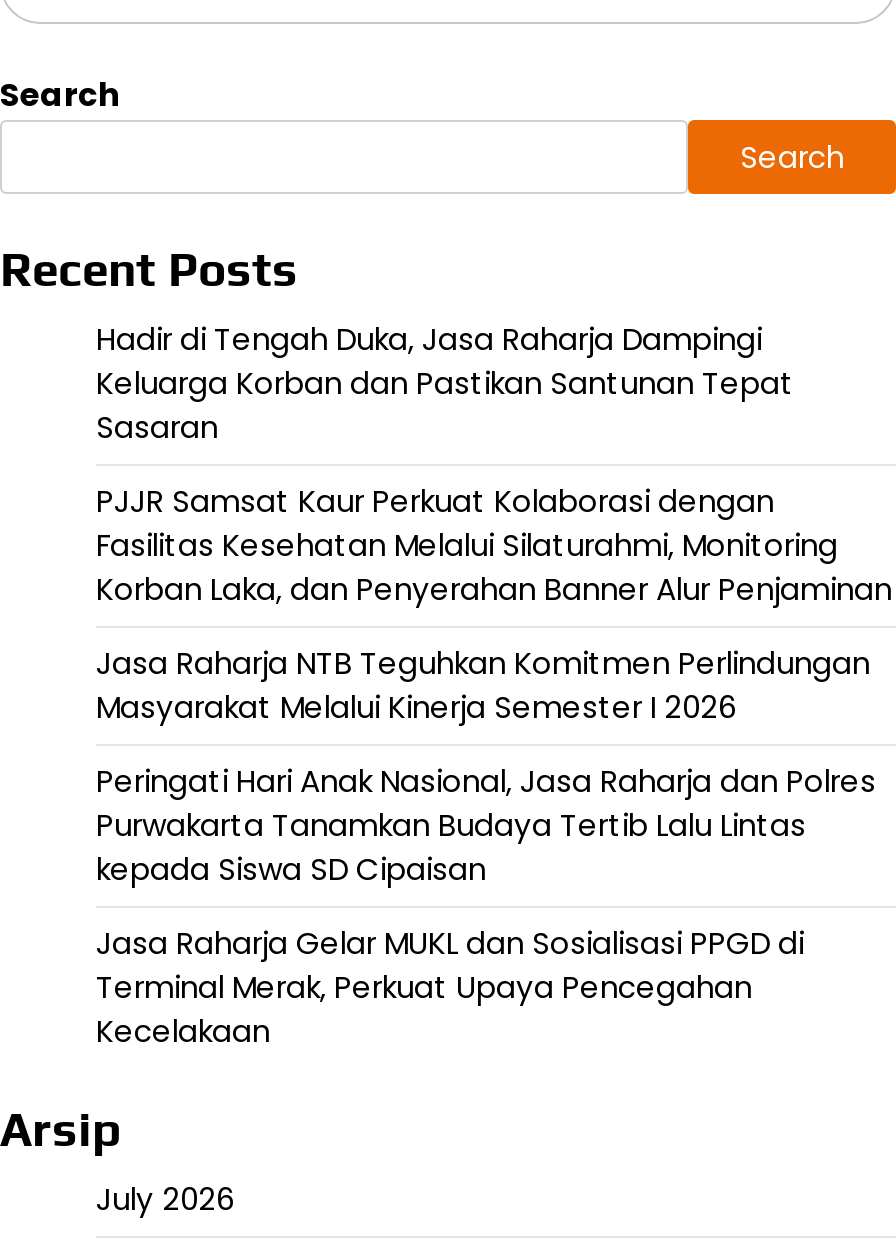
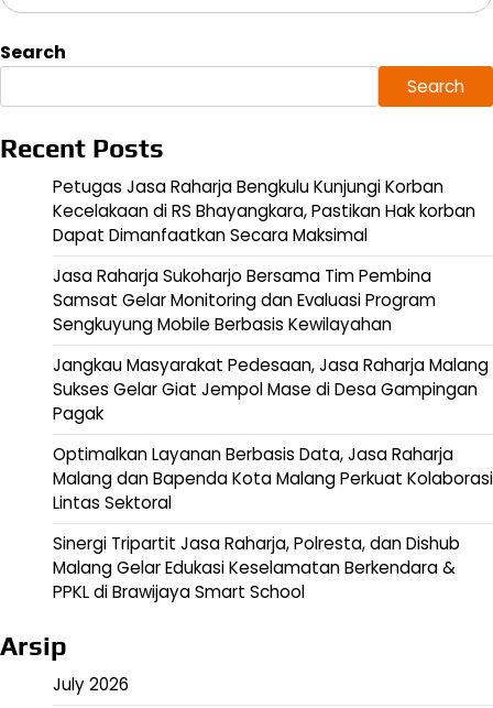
[96,318,794,448] Hadir di Tengah Duka, Jasa Raharja Dampingi | Keluarga Korban dan Pastikan Santunan Tepat | Sasaran -> [53,175,475,247] Petugas Jasa Raharja Bengkulu Kunjungi Korban | Kecelakaan di RS Bhayangkara, Pastikan Hak korban | Dapat Dimanfaatkan Secara Maksimal
[96,480,892,610] PJJR Samsat Kaur Perkuat Kolaborasi dengan | Fasilitas Kesehatan Melalui Silaturahmi, Monitoring | Korban Laka, dan Penyerahan Banner Alur Penjaminan -> [53,264,436,336] Jasa Raharja Sukoharjo Bersama Tim Pembina | Samsat Gelar Monitoring dan Evaluasi Program | Sengkuyung Mobile Berbasis Kewilayahan
[96,642,870,728] Jasa Raharja NTB Teguhkan Komitmen Perlindungan | Masyarakat Melalui Kinerja Semester I 2026 -> [53,353,489,425] Jangkau Masyarakat Pedesaan, Jasa Raharja Malang | Sukses Gelar Giat Jempol Mase di Desa Gampingan | Pagak
[96,760,876,890] Peringati Hari Anak Nasional, Jasa Raharja dan Polres | Purwakarta Tanamkan Budaya Tertib Lalu Lintas | kepada Siswa SD Cipaisan -> [53,443,493,514] Optimalkan Layanan Berbasis Data, Jasa Raharja | Malang dan Bapenda Kota Malang Perkuat Kolaborasi | Lintas Sektoral
[96,922,804,1052] Jasa Raharja Gelar MUKL dan Sosialisasi PPGD di | Terminal Merak, Perkuat Upaya Pencegahan | Kecelakaan -> [53,532,460,603] Sinergi Tripartit Jasa Raharja, Polresta, dan Dishub | Malang Gelar Edukasi Keselamatan Berkendara & | PPKL di Brawijaya Smart School

